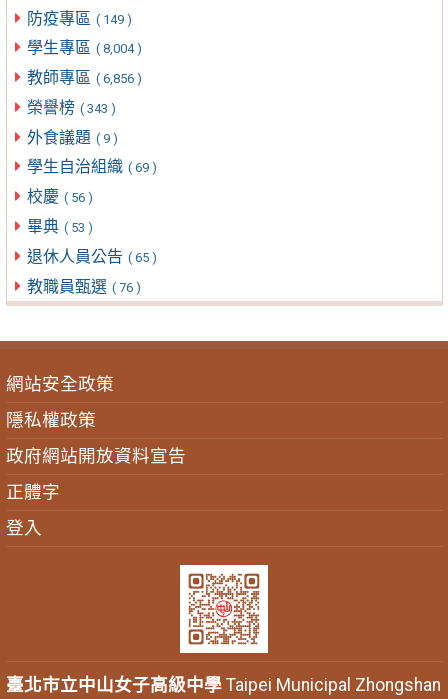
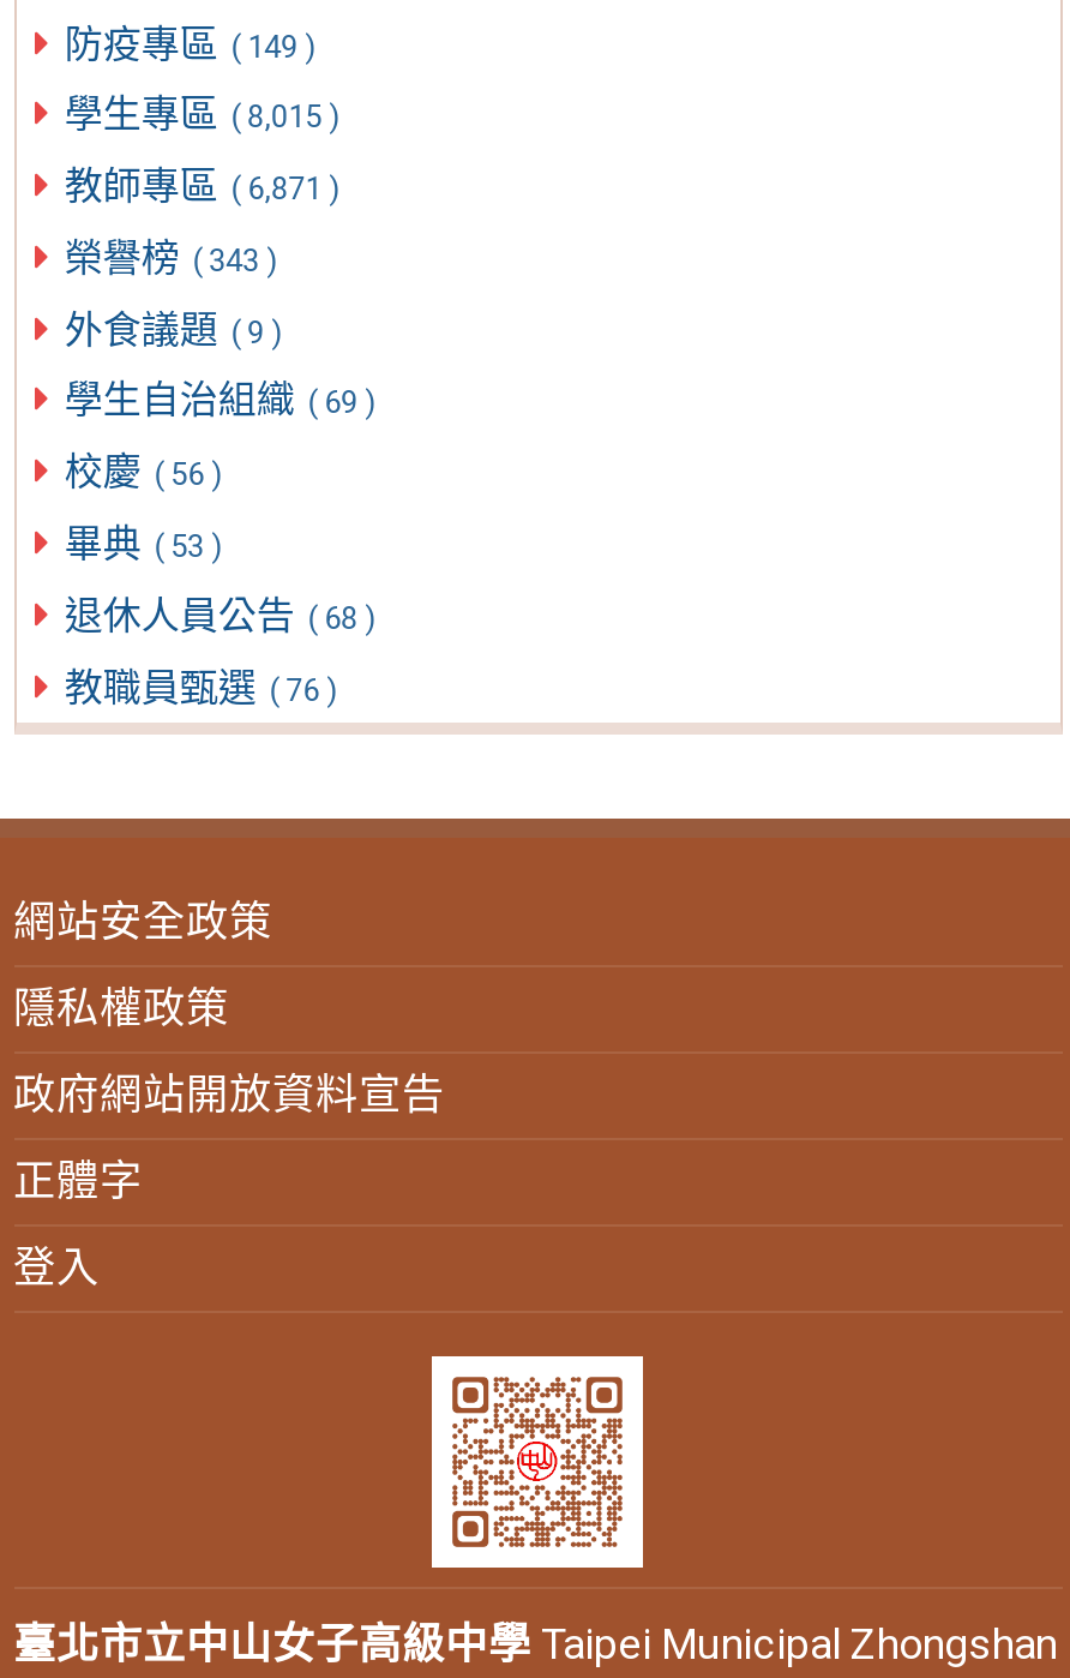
[27,38,142,57] 學生專區 ( 8,004 ) -> [65,92,341,138] 學生專區 ( 8,015 )
[27,68,142,87] 教師專區 ( 6,856 ) -> [65,163,341,209] 教師專區 ( 6,871 )
[27,247,157,266] 退休人員公告 ( 65 ) -> [65,592,377,638] 退休人員公告 ( 68 )

